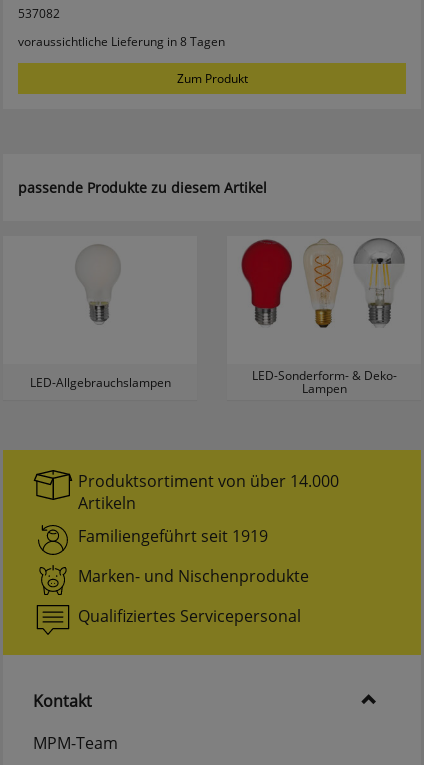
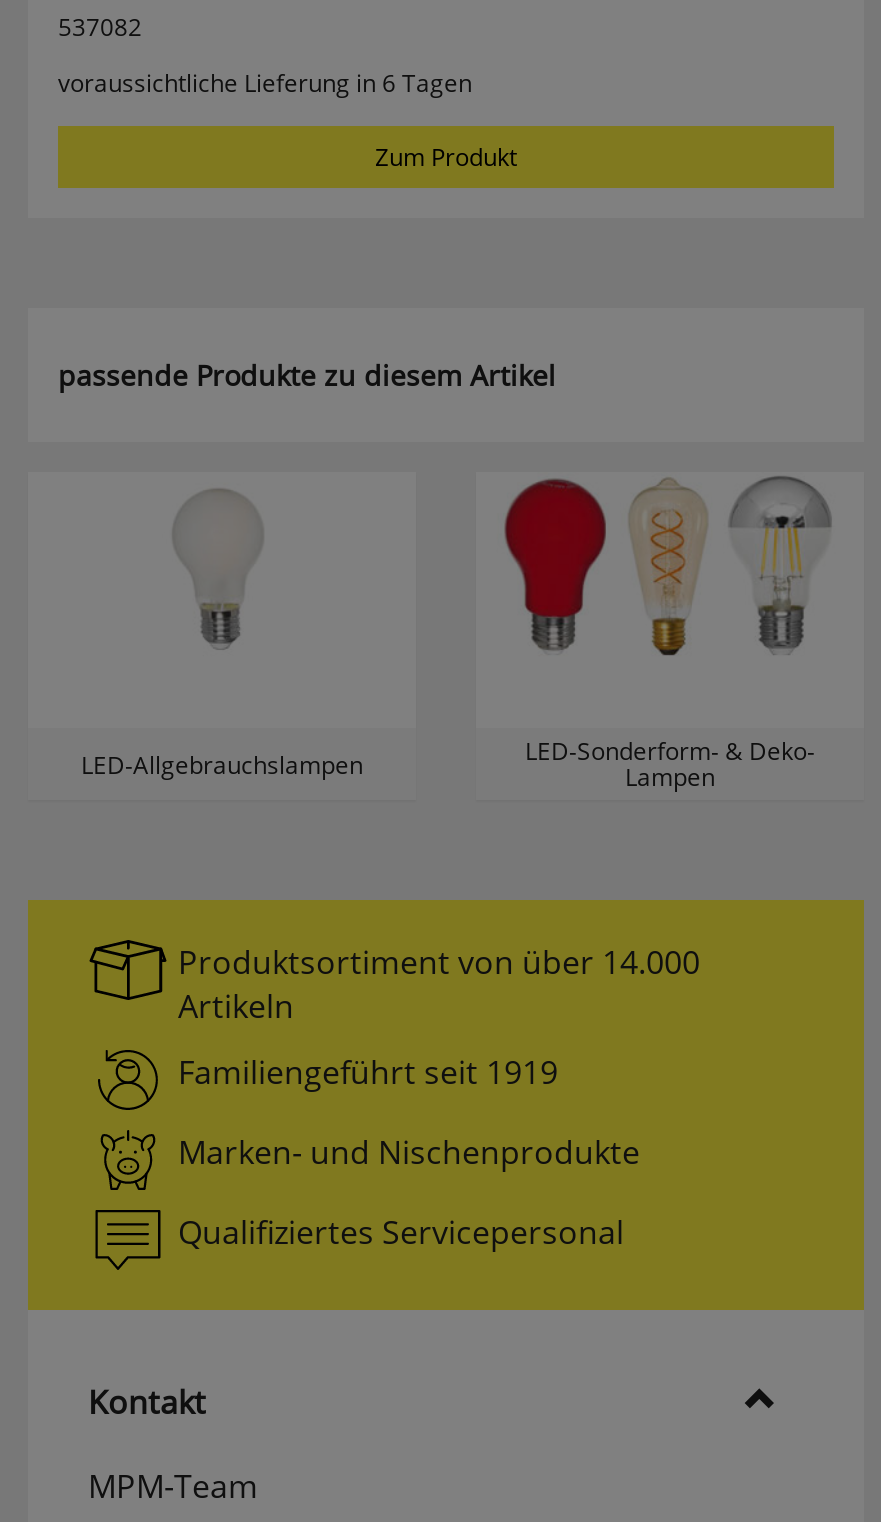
[18,33,225,50] voraussichtliche Lieferung in 8 Tagen -> [58,66,472,100] voraussichtliche Lieferung in 6 Tagen

